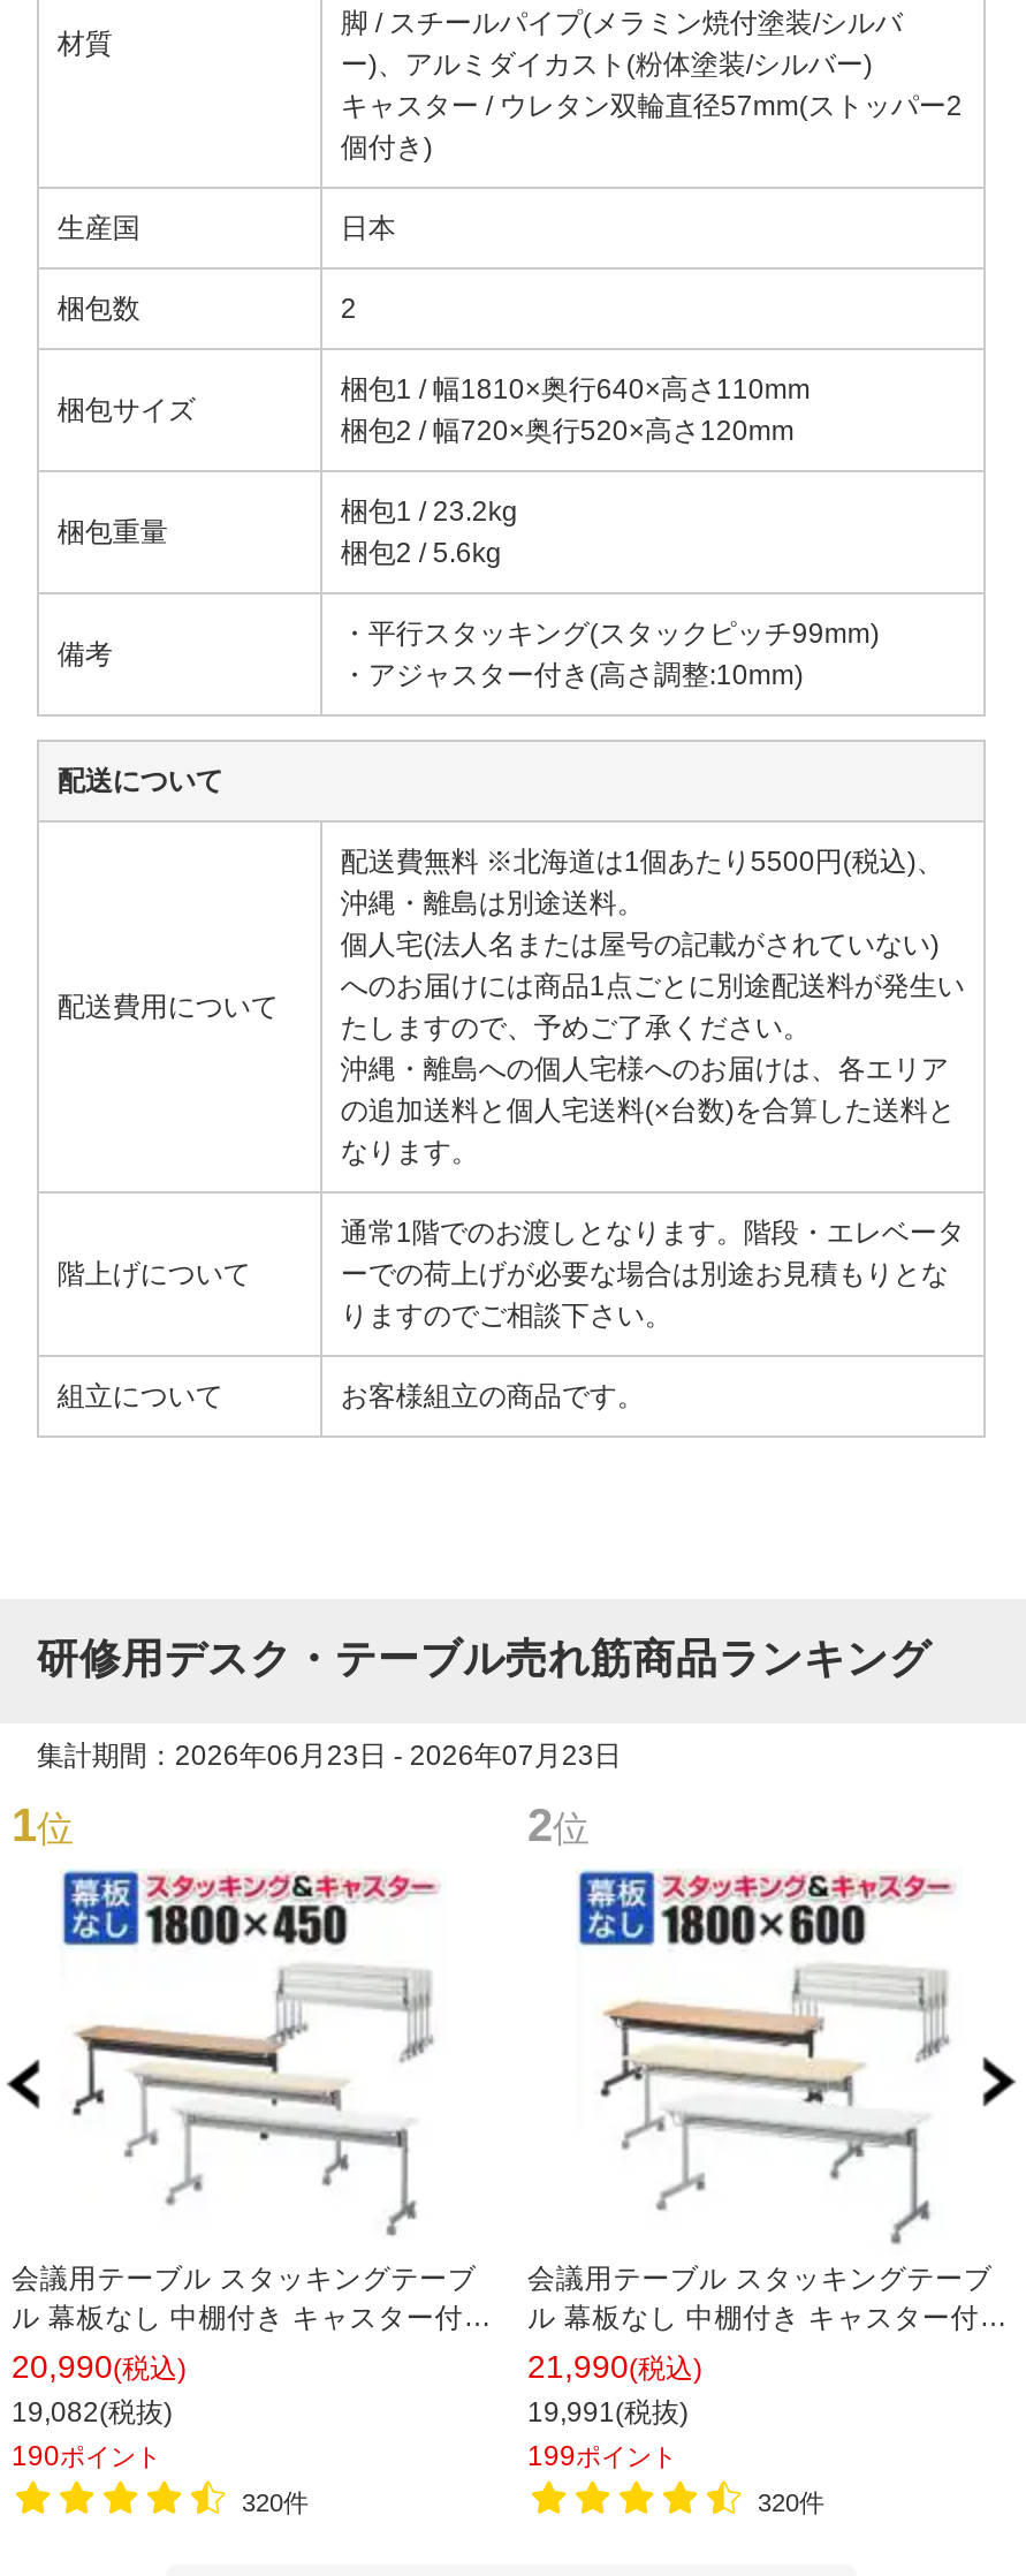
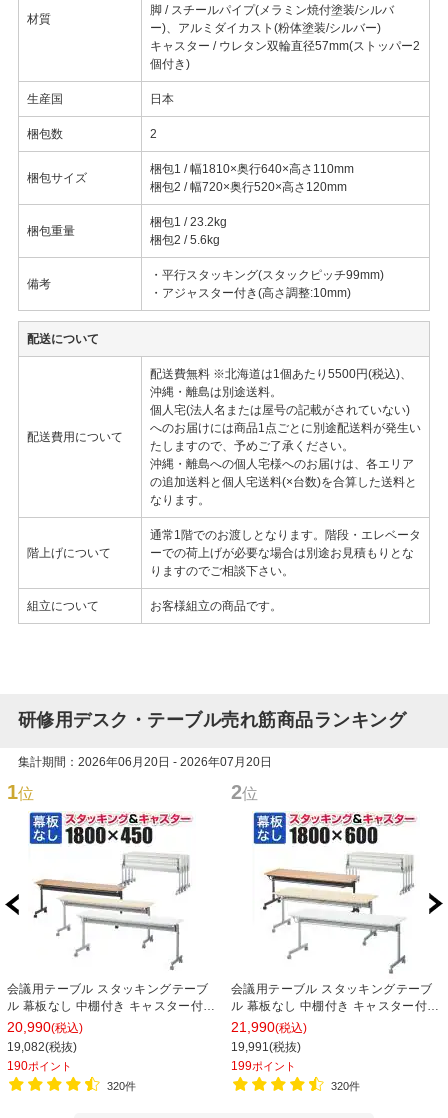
[37,1739,622,1771] 集計期間：2026年06月23日 - 2026年07月23日 -> [18,755,272,769] 集計期間：2026年06月20日 - 2026年07月20日

